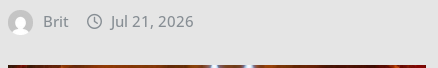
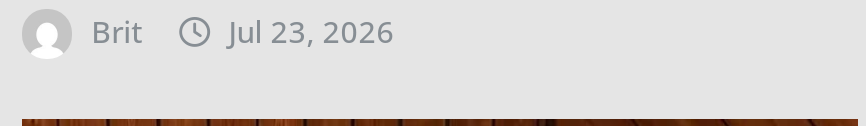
[111,11,194,31] Jul 21, 2026 -> [228,12,394,52] Jul 23, 2026

